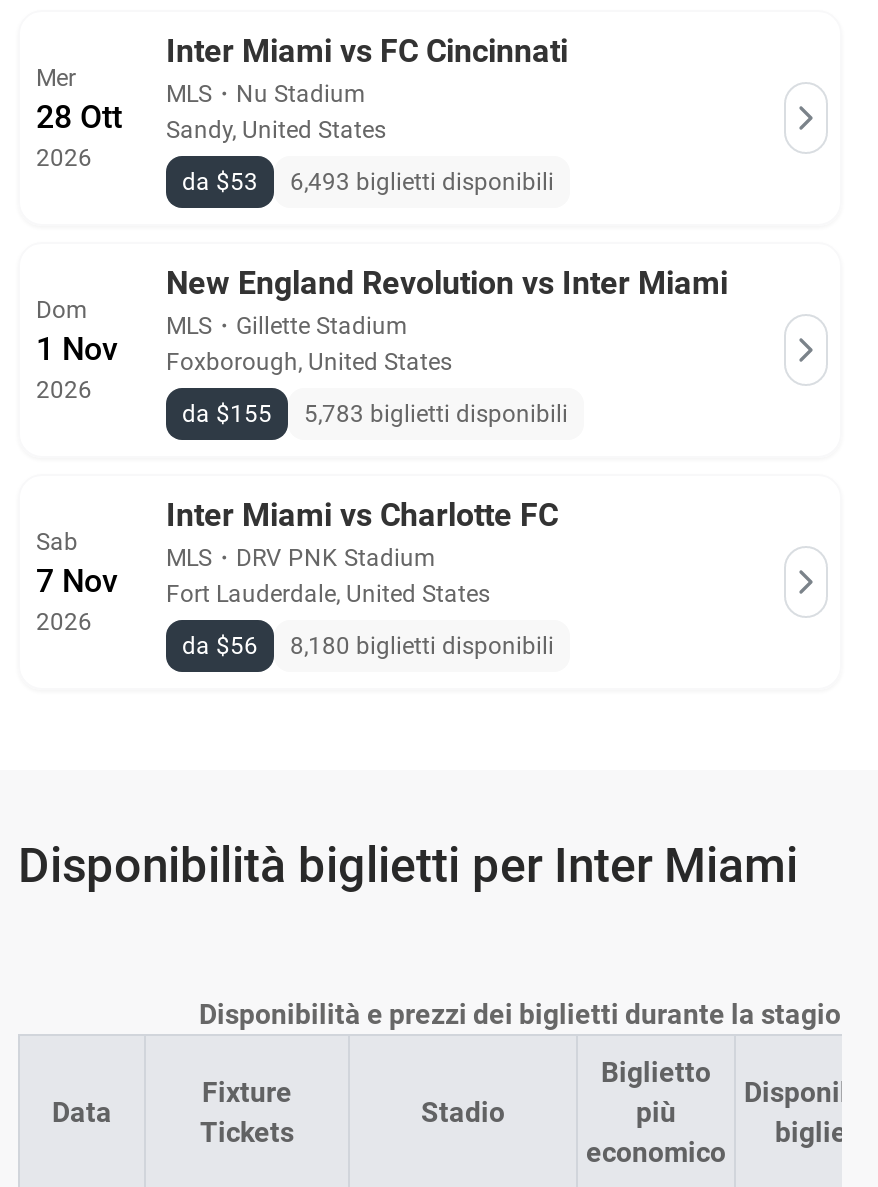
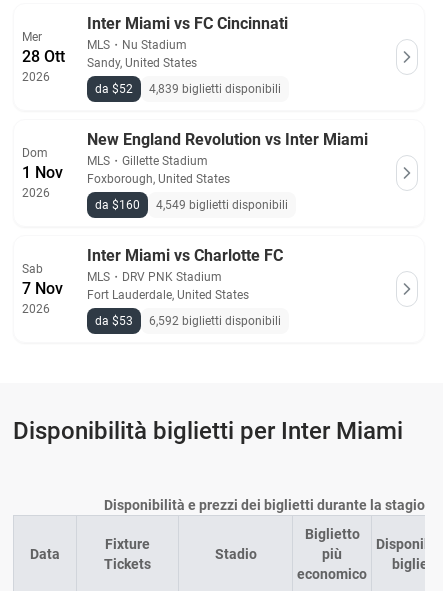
[182,168,258,196] da $53 -> [95,82,133,96] da $52
[290,168,554,196] 6,493 biglietti disponibili -> [149,82,281,96] 4,839 biglietti disponibili
[182,400,272,428] da $155 -> [95,198,140,212] da $160
[304,400,568,428] 5,783 biglietti disponibili -> [156,198,288,212] 4,549 biglietti disponibili
[182,632,258,660] da $56 -> [95,314,133,328] da $53
[290,632,554,660] 8,180 biglietti disponibili -> [149,314,281,328] 6,592 biglietti disponibili

